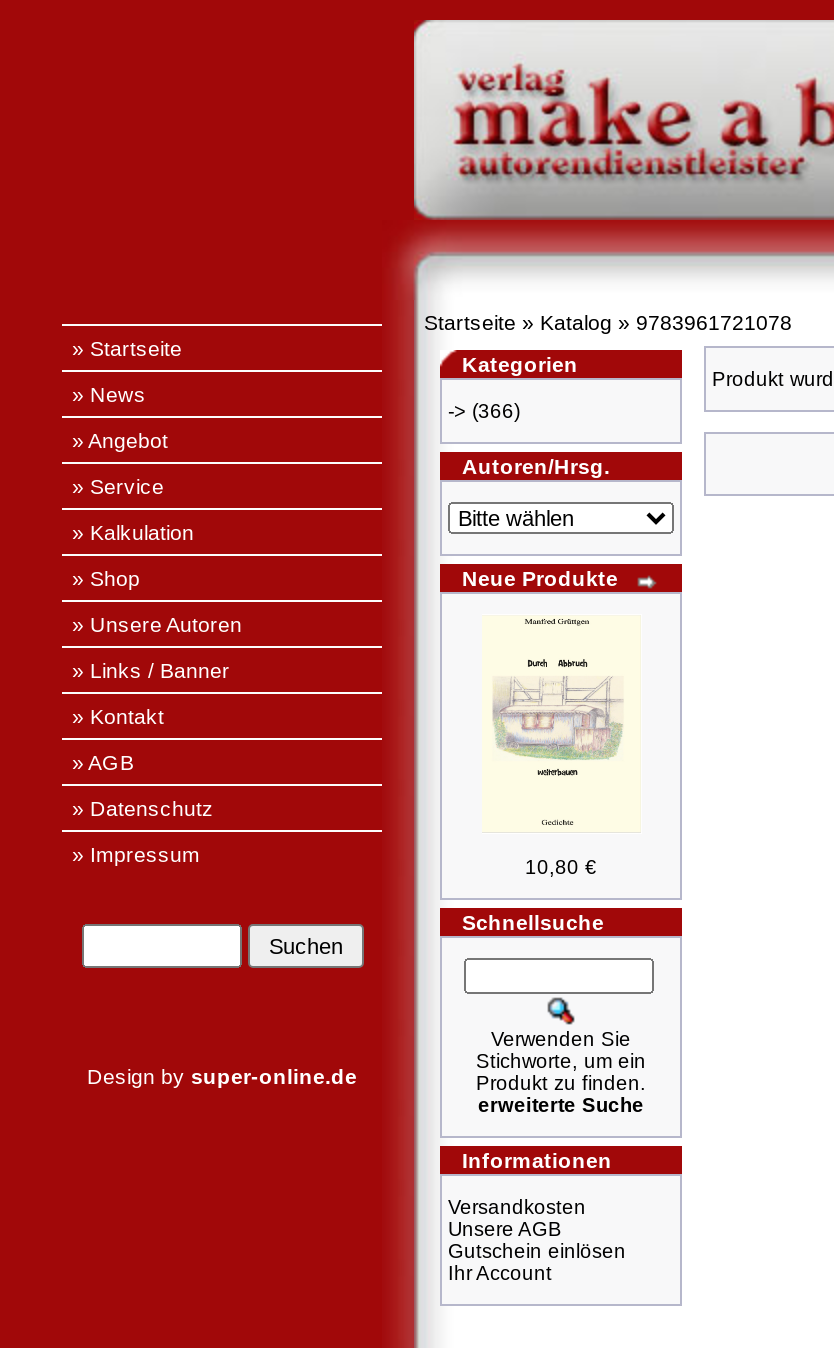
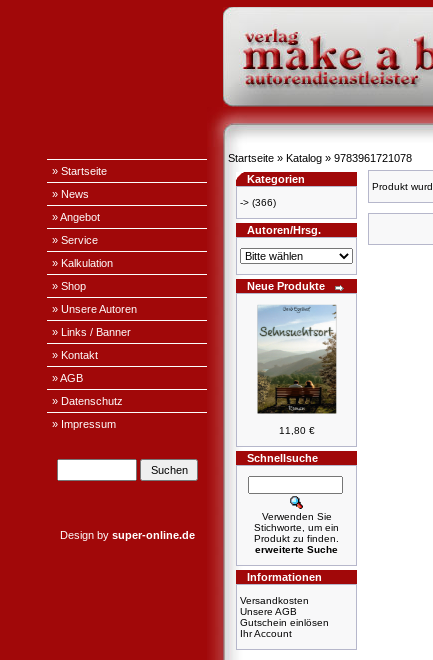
[482,616,642,878] [image] | 10,80 € -> [256,304,338,436] [image] | 11,80 €

